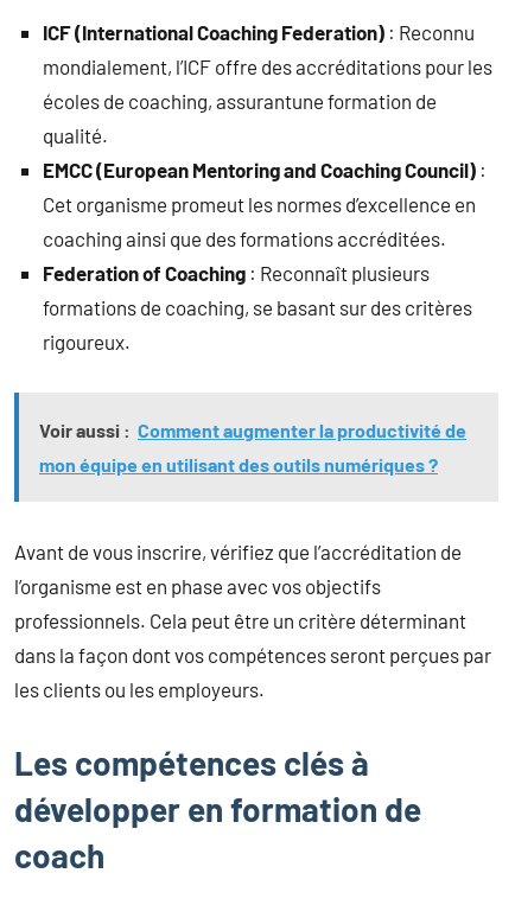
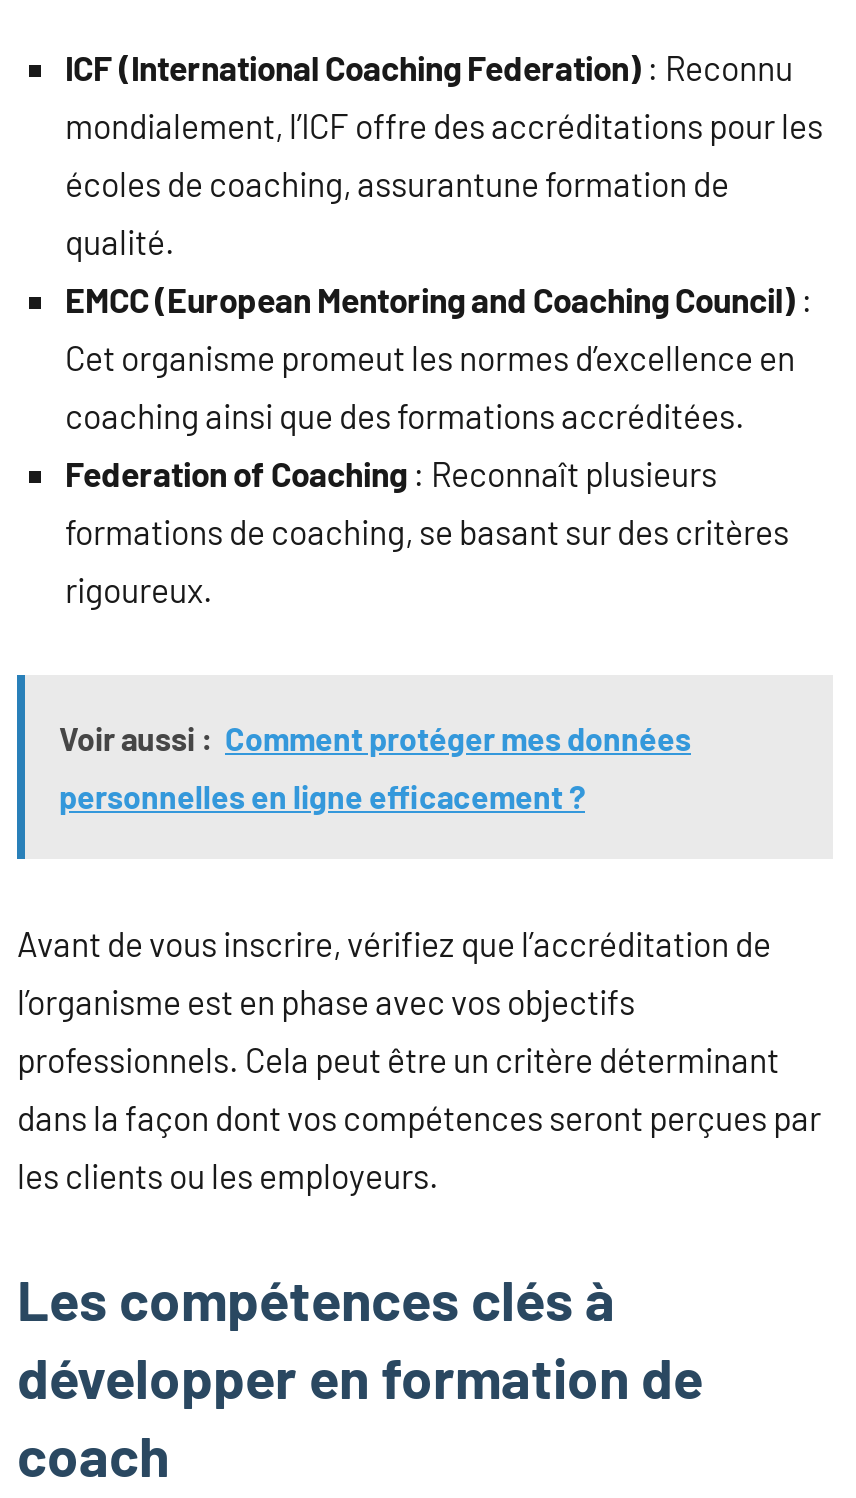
[39,418,466,441] Voir aussi : Comment augmenter la productivité de -> [59,719,691,757] Voir aussi : Comment protéger mes données
[39,453,438,475] mon équipe en utilisant des outils numériques ? -> [59,777,585,815] personnelles en ligne efficacement ?

